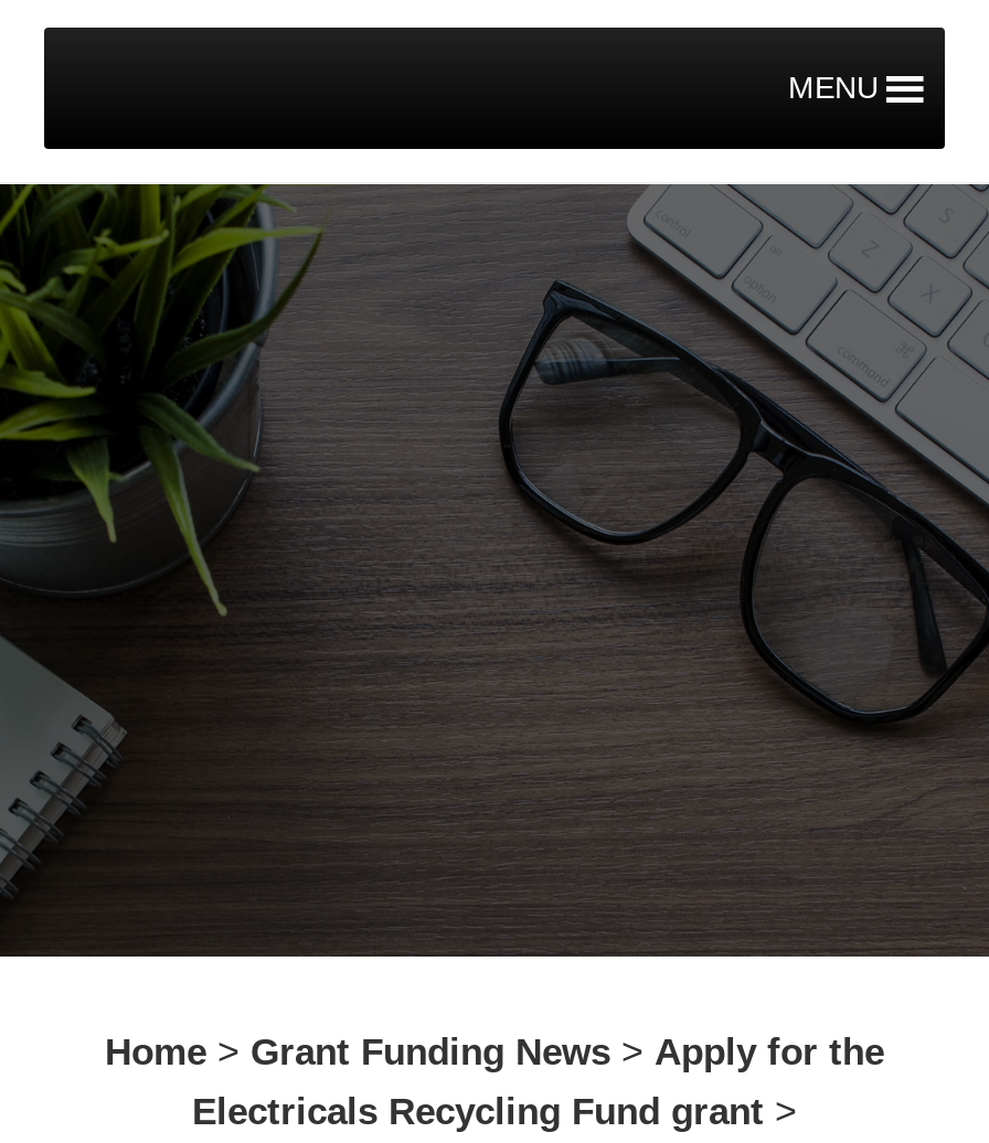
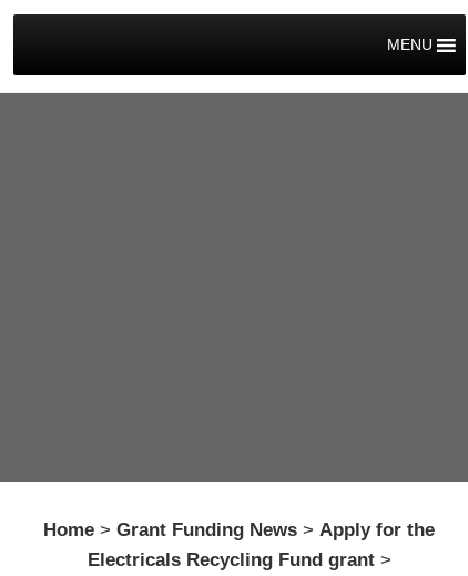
[7,184,982,954] [image] -> none

